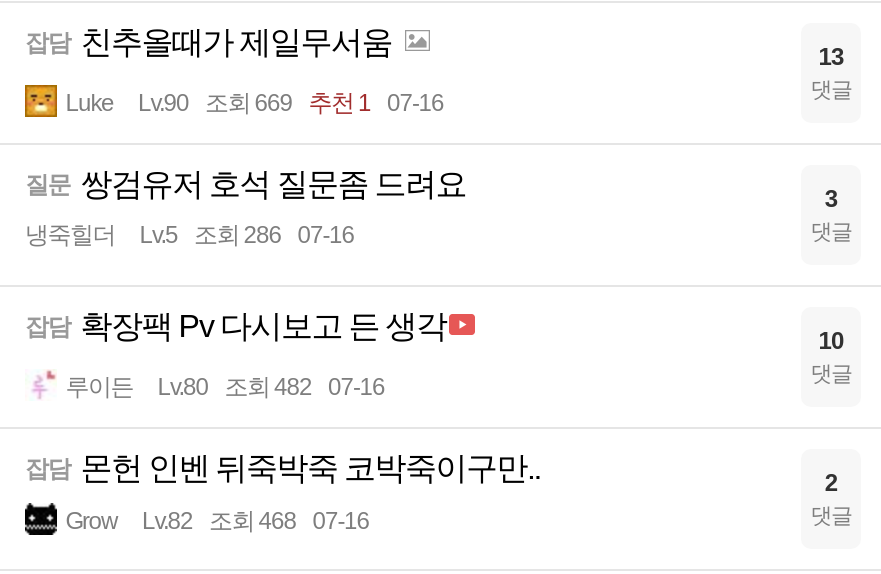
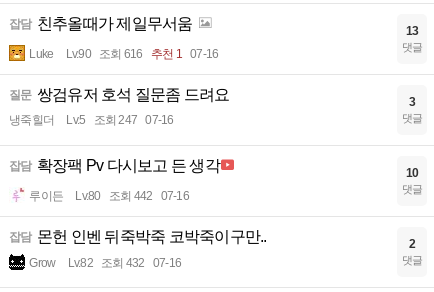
[65,88,443,116] Luke Lv.90 조회 669 추천 1 07-16 -> [29,46,218,60] Luke Lv.90 조회 616 추천 1 07-16
[25,220,354,248] 냉죽힐더 Lv.5 조회 286 07-16 -> [9,112,173,126] 냉죽힐더 Lv.5 조회 247 07-16
[65,372,385,400] 루이든 Lv.80 조회 482 07-16 -> [29,188,189,202] 루이든 Lv.80 조회 442 07-16
[65,506,369,534] Grow Lv.82 조회 468 07-16 -> [29,255,181,269] Grow Lv.82 조회 432 07-16

